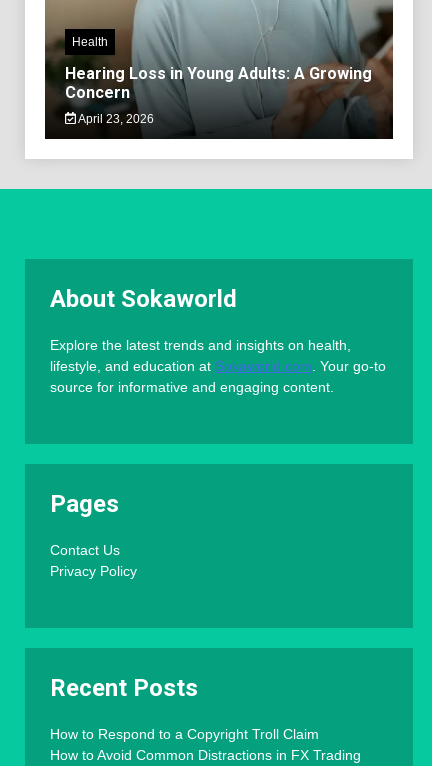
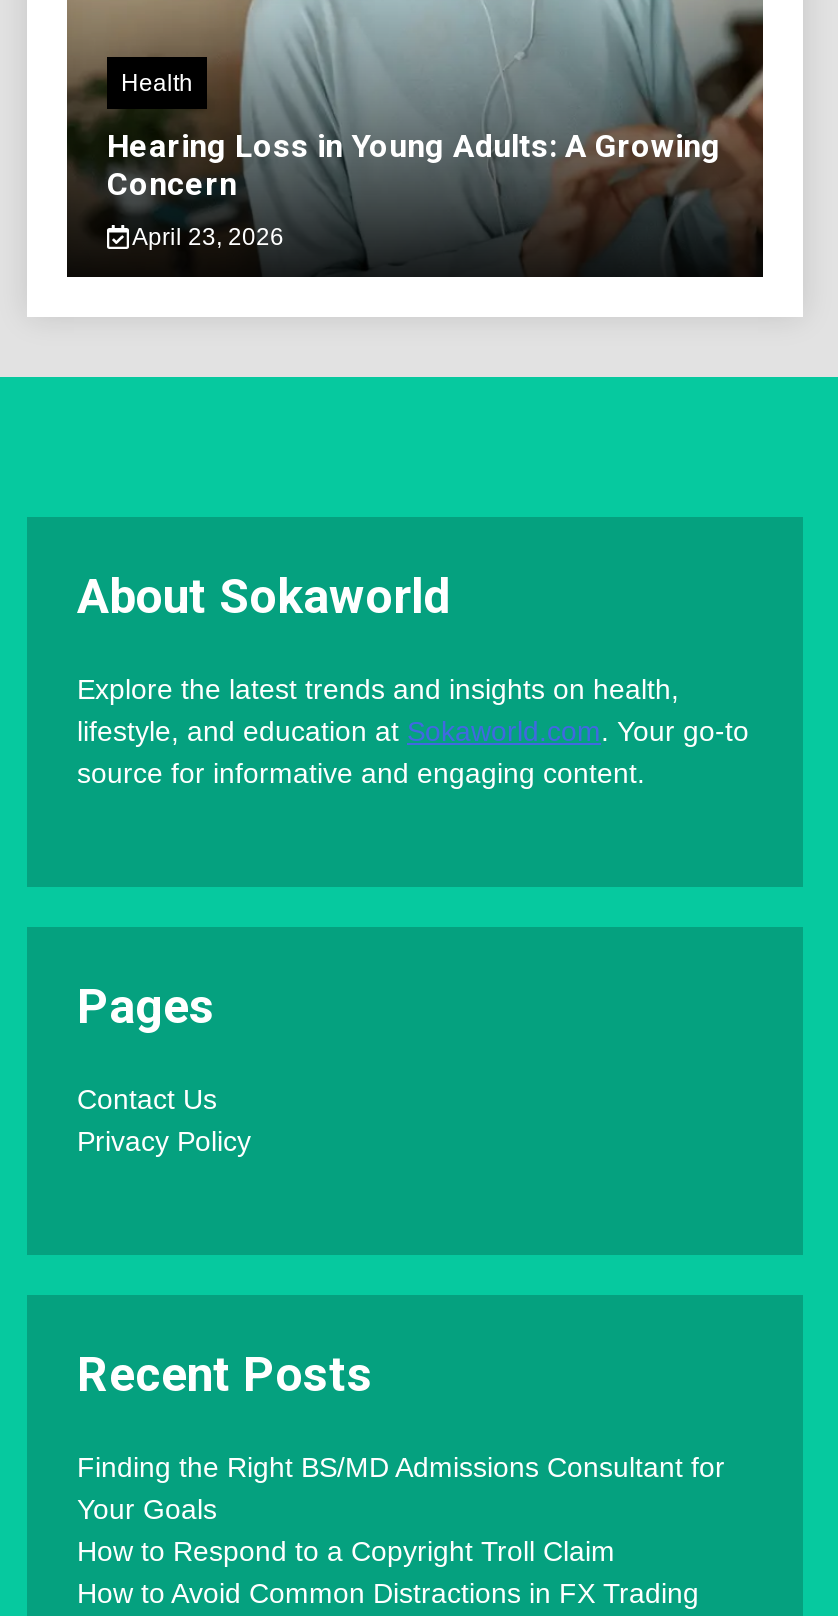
none -> [77,1452,725,1526] Finding the Right BS/MD Admissions Consultant for | Your Goals

